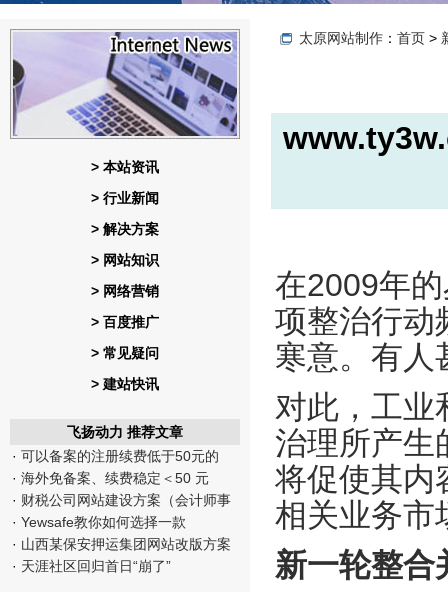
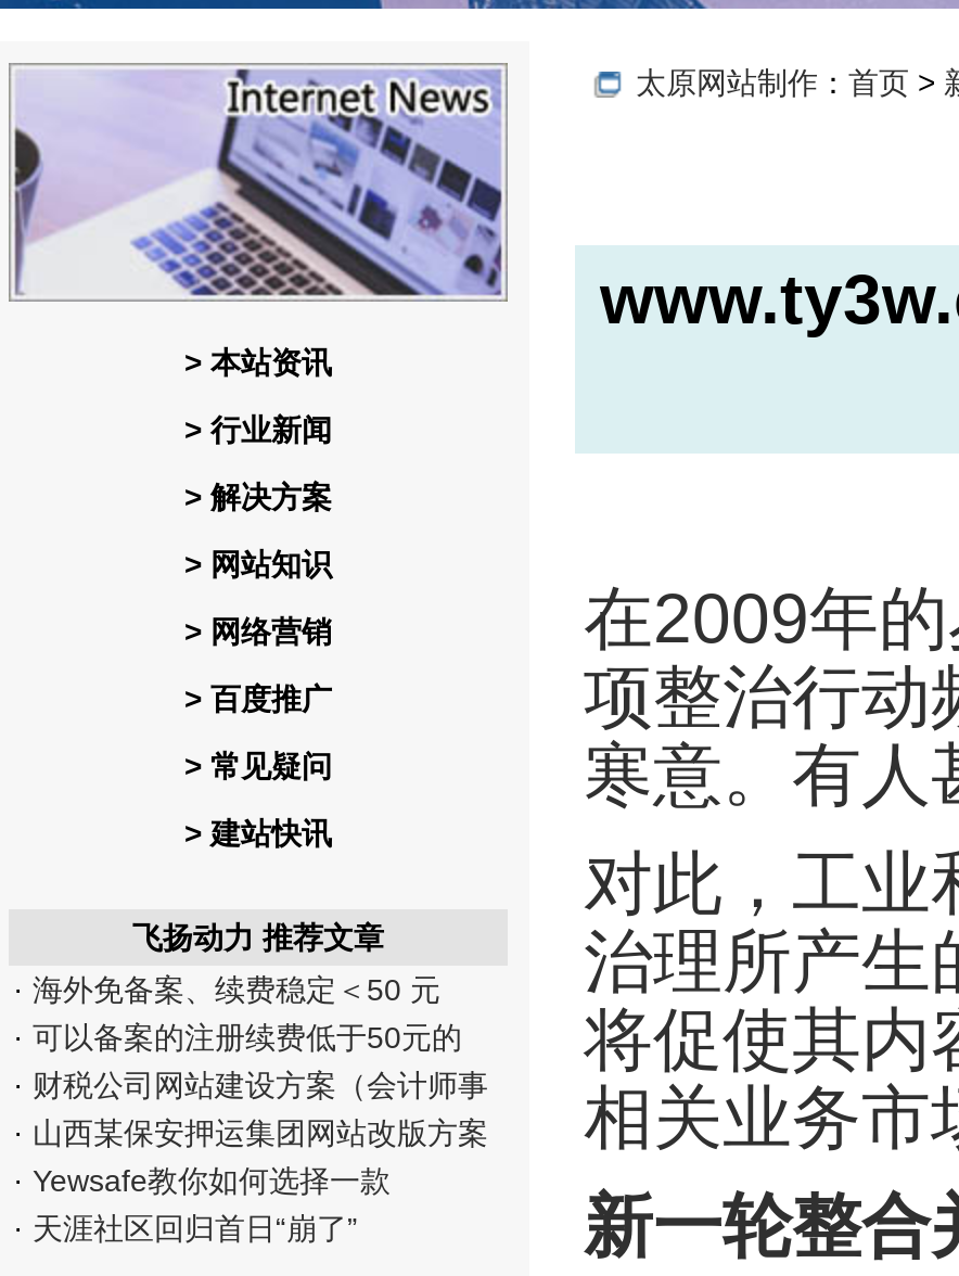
moved [12,448,219,464] -> [13,1020,462,1055]: ·可以备案的注册续费低于50元的
moved [12,470,209,486] -> [13,972,440,1007]: ·海外免备案、续费稳定＜50 元
moved [12,514,186,530] -> [13,1163,391,1198]: · Yewsafe教你如何选择一款
moved [12,536,231,552] -> [13,1115,488,1150]: ·山西某保安押运集团网站改版方案

